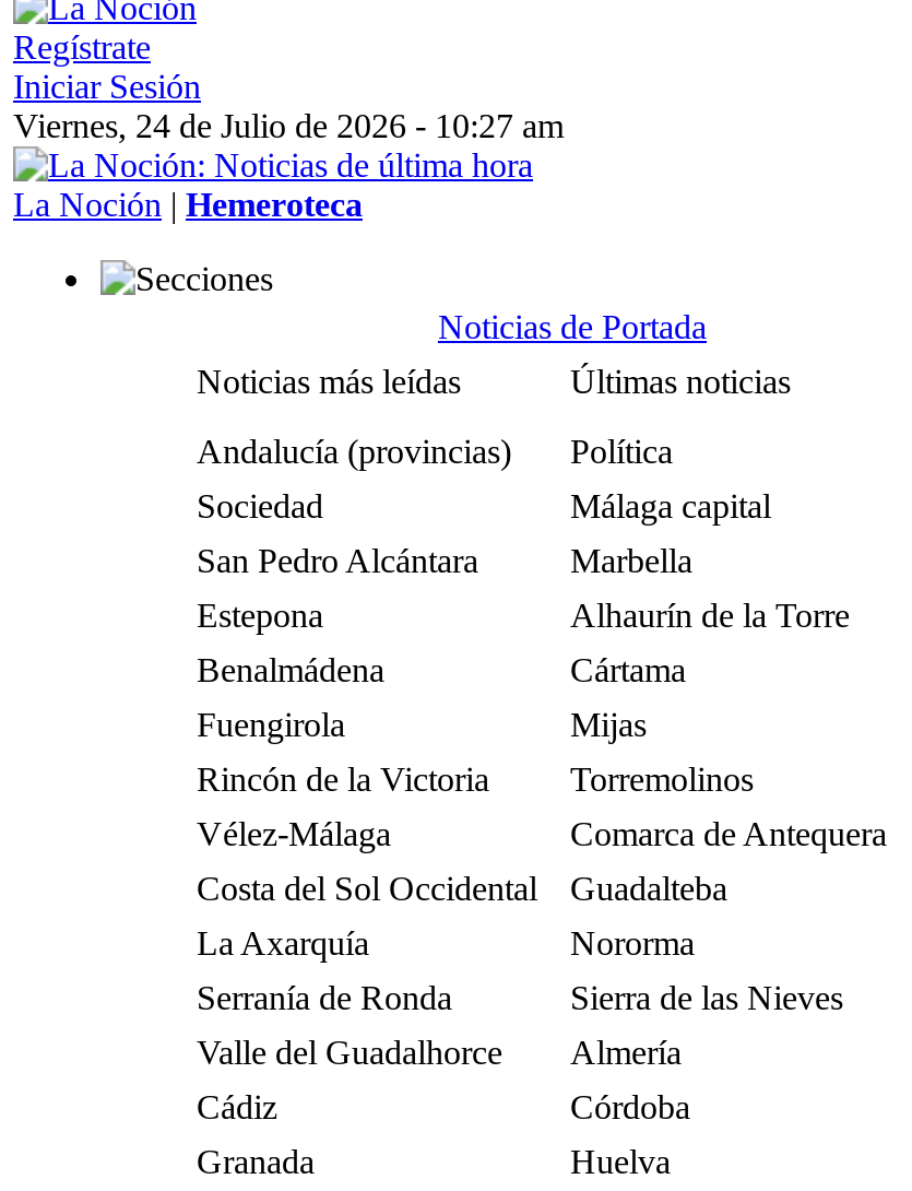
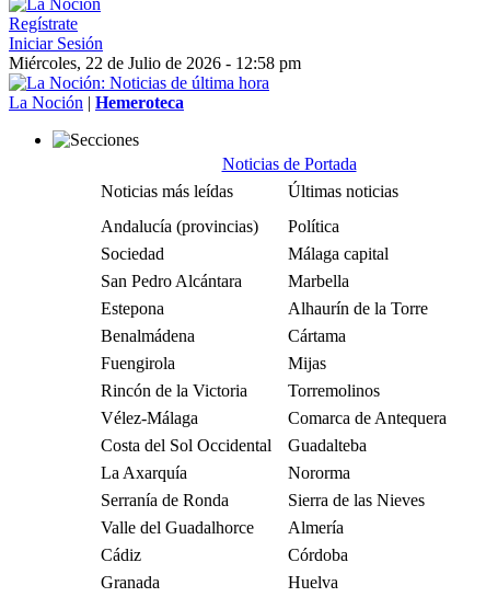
[13,107,564,144] Viernes, 24 de Julio de 2026 - 10:27 am -> [9,54,301,72] Miércoles, 22 de Julio de 2026 - 12:58 pm

